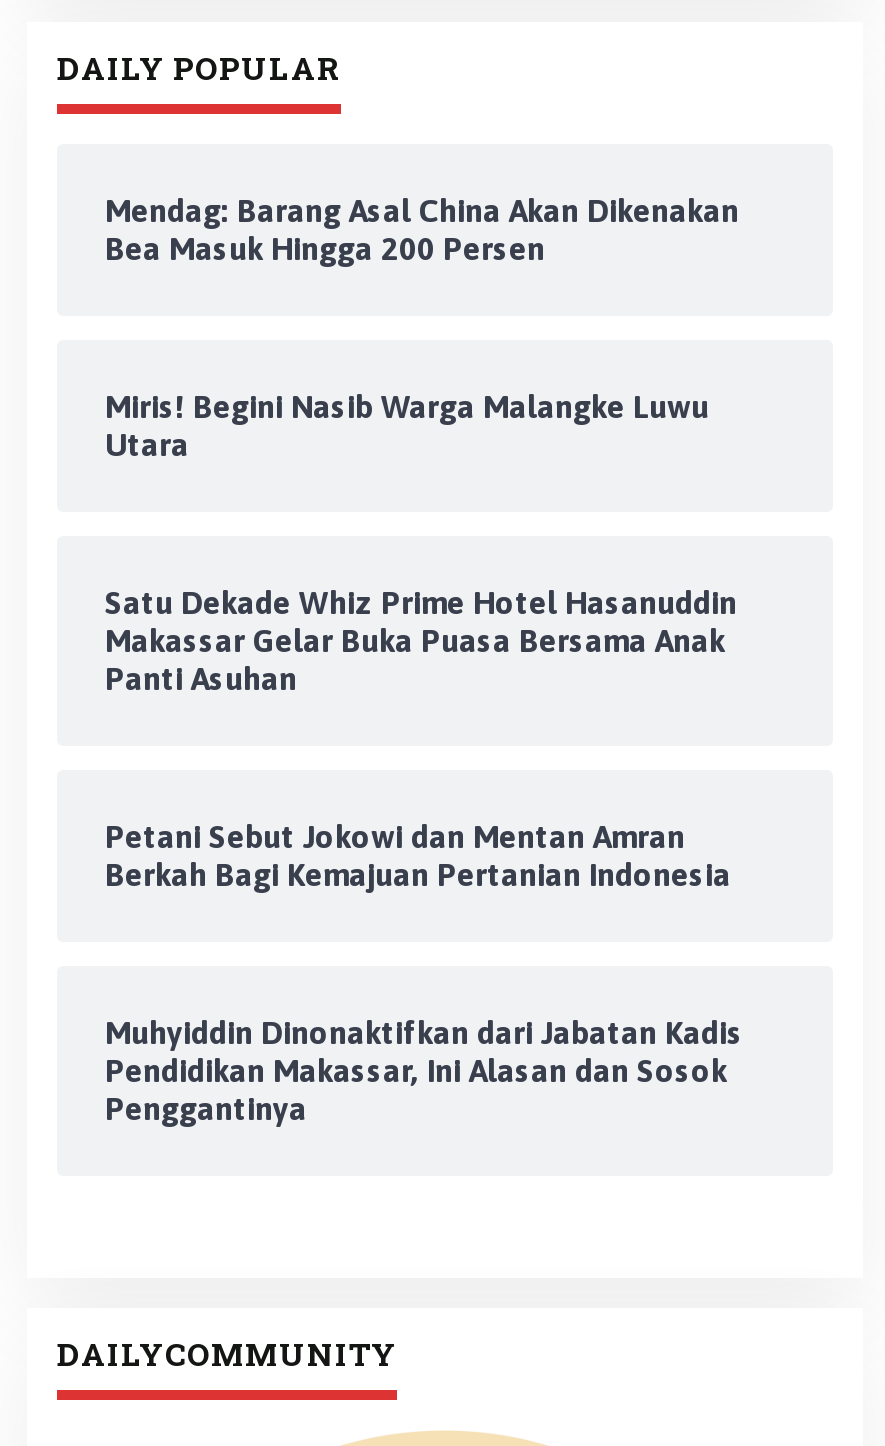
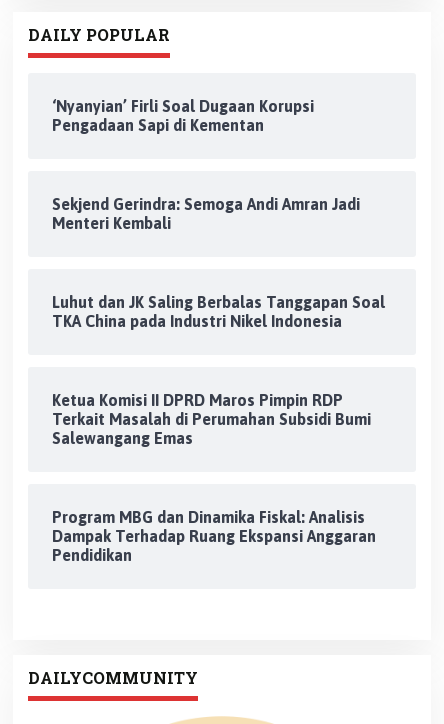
[105,191,739,265] Mendag: Barang Asal China Akan Dikenakan | Bea Masuk Hingga 200 Persen -> [52,96,314,133] ‘Nyanyian’ Firli Soal Dugaan Korupsi | Pengadaan Sapi di Kementan
[105,387,709,461] Miris! Begini Nasib Warga Malangke Luwu | Utara -> [52,194,360,231] Sekjend Gerindra: Semoga Andi Amran Jadi | Menteri Kembali
[105,583,737,695] Satu Dekade Whiz Prime Hotel Hasanuddin | Makassar Gelar Buka Puasa Bersama Anak | Panti Asuhan -> [52,292,385,329] Luhut dan JK Saling Berbalas Tanggapan Soal | TKA China pada Industri Nikel Indonesia
[105,817,731,891] Petani Sebut Jokowi dan Mentan Amran | Berkah Bagi Kemajuan Pertanian Indonesia -> [52,390,371,446] Ketua Komisi II DPRD Maros Pimpin RDP | Terkait Masalah di Perumahan Subsidi Bumi | Salewangang Emas
[105,1013,743,1125] Muhyiddin Dinonaktifkan dari Jabatan Kadis | Pendidikan Makassar, Ini Alasan dan Sosok | Penggantinya -> [52,507,376,563] Program MBG dan Dinamika Fiskal: Analisis | Dampak Terhadap Ruang Ekspansi Anggaran | Pendidikan

